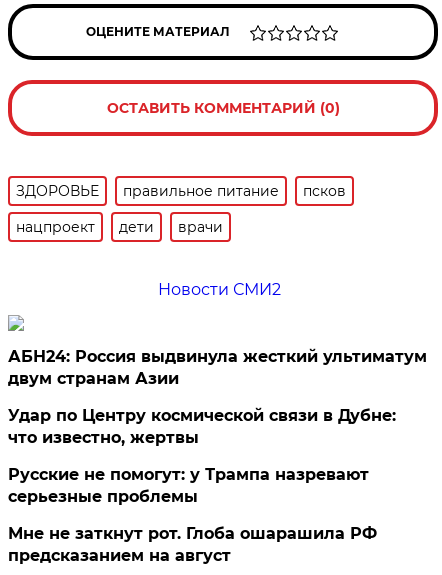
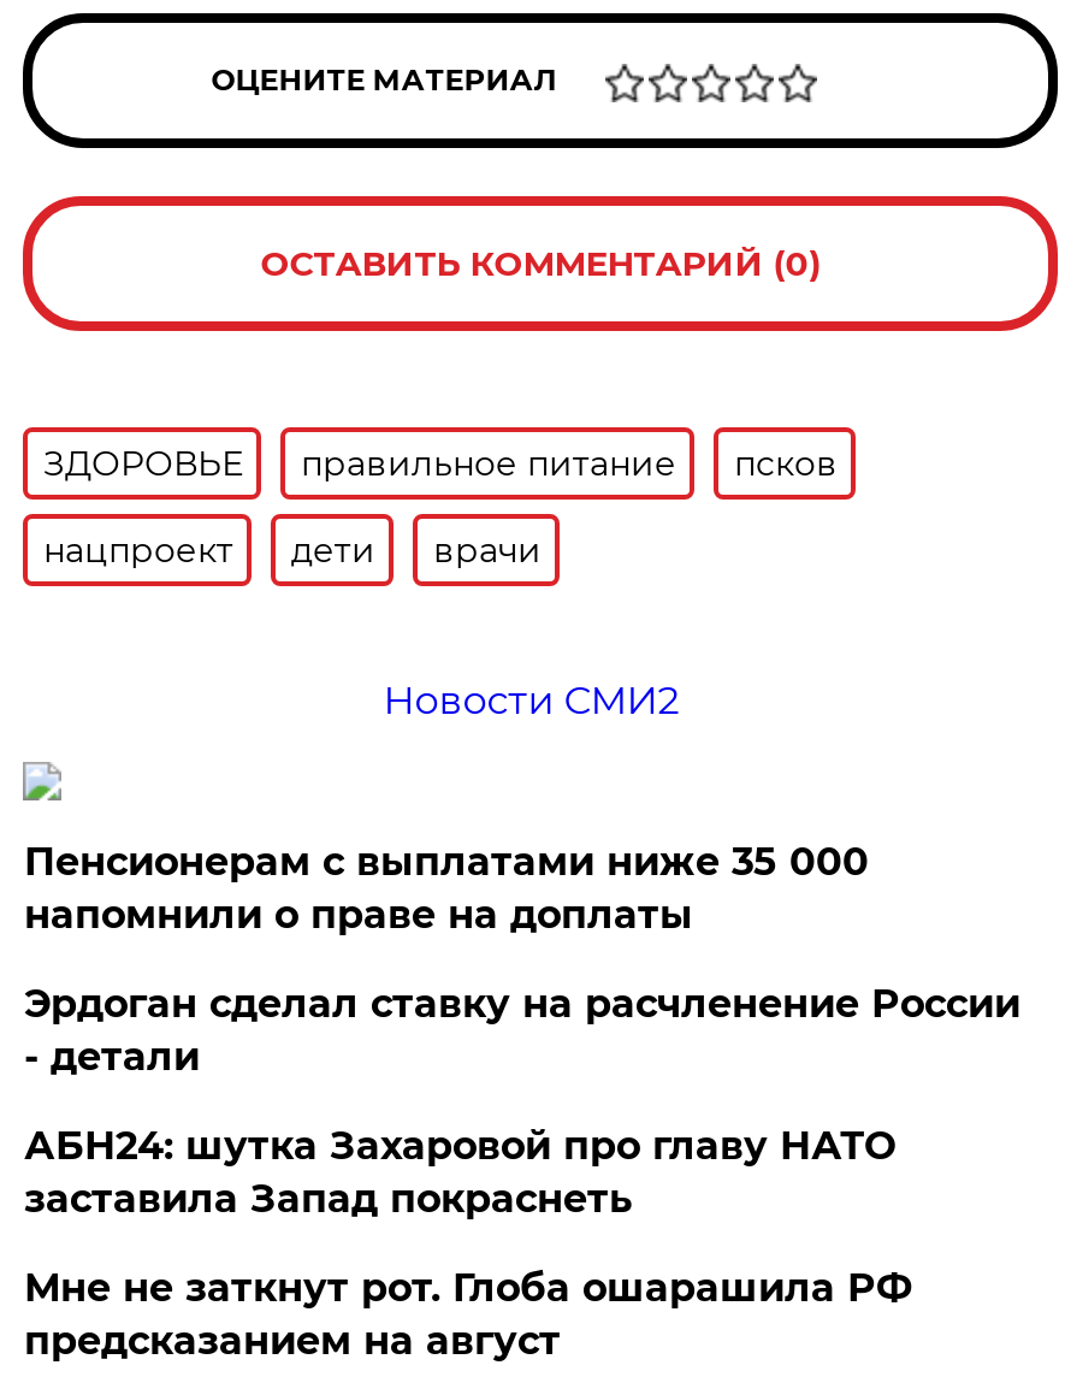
[8,347,427,388] АБН24: Россия выдвинула жесткий ультиматум | двум странам Азии -> [24,839,869,937] Пенсионерам с выплатами ниже 35 000 | напомнили о праве на доплаты
[8,406,396,447] Удар по Центру космической связи в Дубне: | что известно, жертвы -> [24,981,1020,1079] Эрдоган сделал ставку на расчленение России | - детали
[8,465,369,506] Русские не помогут: у Трампа назревают | серьезные проблемы -> [24,1123,895,1221] АБН24: шутка Захаровой про главу НАТО | заставила Запад покраснеть

